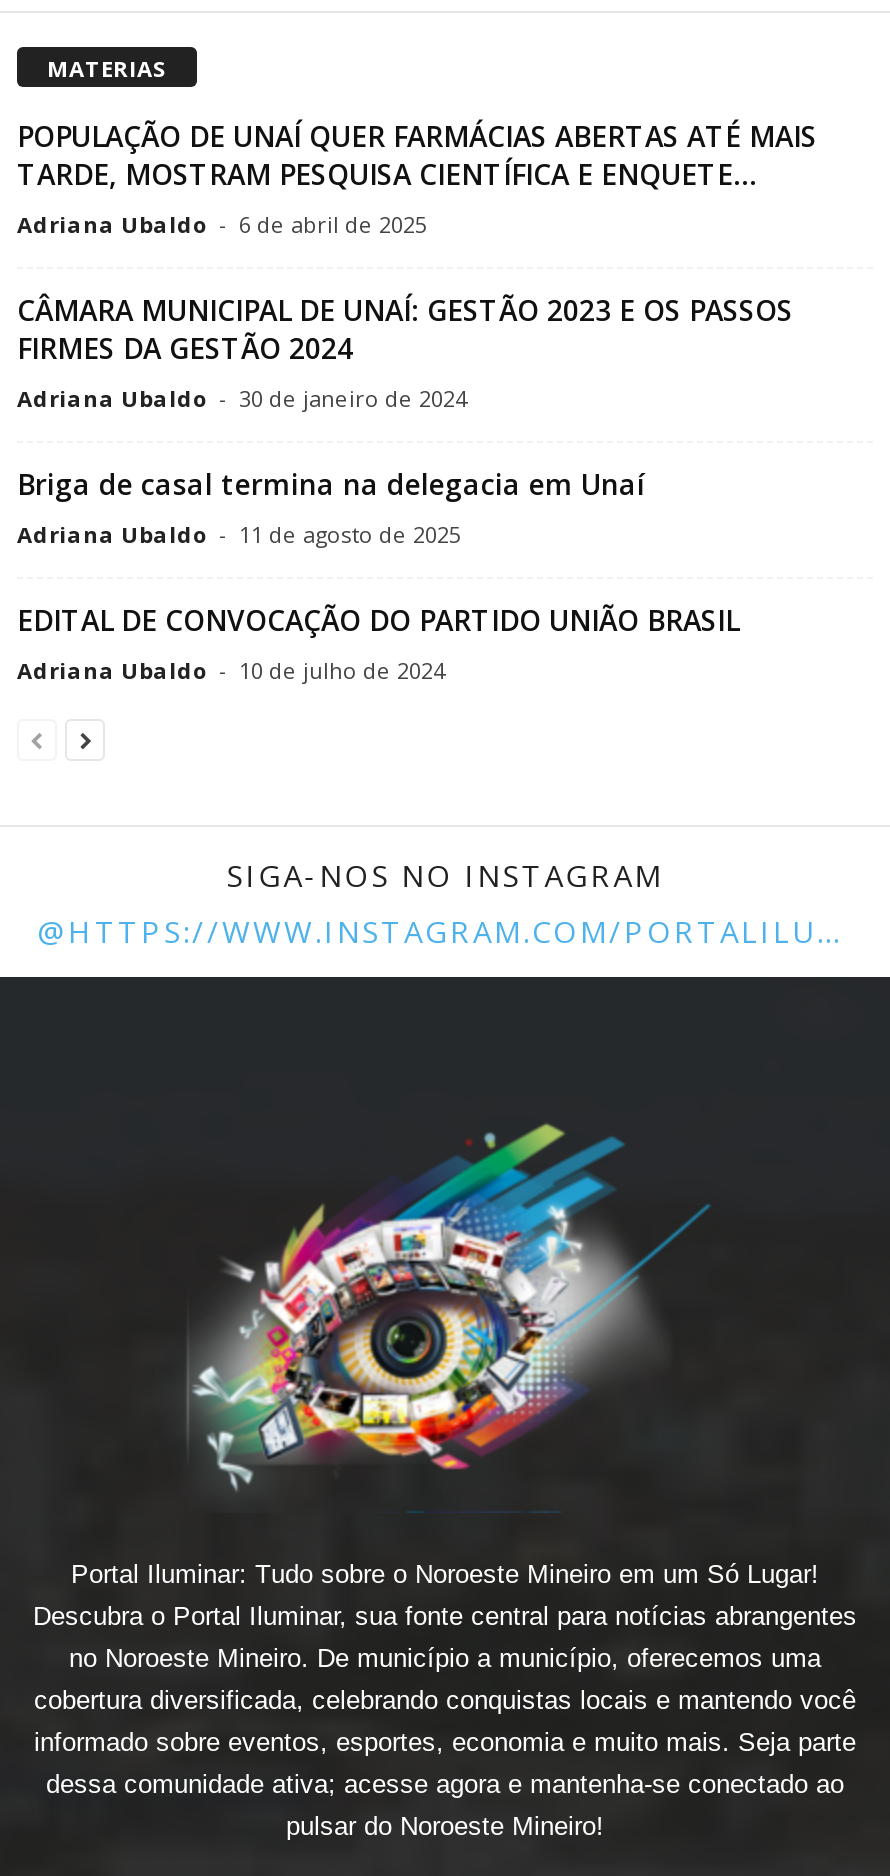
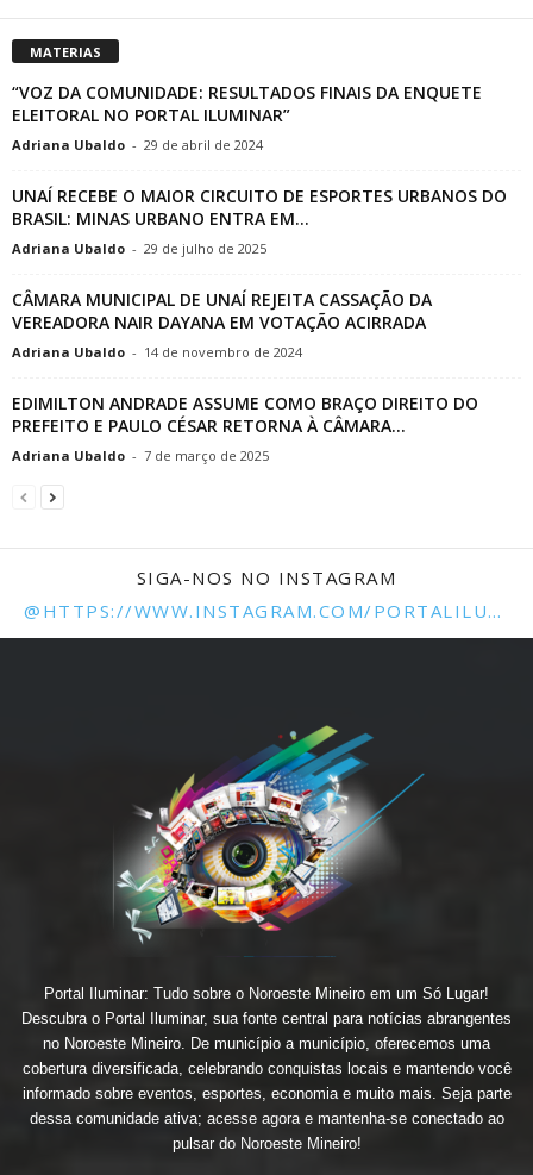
[17,118,817,240] POPULAÇÃO DE UNAÍ QUER FARMÁCIAS ABERTAS ATÉ MAIS | TARDE, MOSTRAM PESQUISA CIENTÍFICA E ENQUETE... | Adriana Ubaldo - 6 de abril de 2025 -> [12,81,482,154] “VOZ DA COMUNIDADE: RESULTADOS FINAIS DA ENQUETE | ELEITORAL NO PORTAL ILUMINAR” | Adriana Ubaldo - 29 de abril de 2024
[17,292,793,414] CÂMARA MUNICIPAL DE UNAÍ: GESTÃO 2023 E OS PASSOS | FIRMES DA GESTÃO 2024 | Adriana Ubaldo - 30 de janeiro de 2024 -> [12,185,507,258] UNAÍ RECEBE O MAIOR CIRCUITO DE ESPORTES URBANOS DO | BRASIL: MINAS URBANO ENTRA EM... | Adriana Ubaldo - 29 de julho de 2025
[17,466,645,550] Briga de casal termina na delegacia em Unaí | Adriana Ubaldo - 11 de agosto de 2025 -> [12,289,432,361] CÂMARA MUNICIPAL DE UNAÍ REJEITA CASSAÇÃO DA | VEREADORA NAIR DAYANA EM VOTAÇÃO ACIRRADA | Adriana Ubaldo - 14 de novembro de 2024
[17,602,739,686] EDITAL DE CONVOCAÇÃO DO PARTIDO UNIÃO BRASIL | Adriana Ubaldo - 10 de julho de 2024 -> [12,392,478,465] EDIMILTON ANDRADE ASSUME COMO BRAÇO DIREITO DO | PREFEITO E PAULO CÉSAR RETORNA À CÂMARA... | Adriana Ubaldo - 7 de março de 2025

